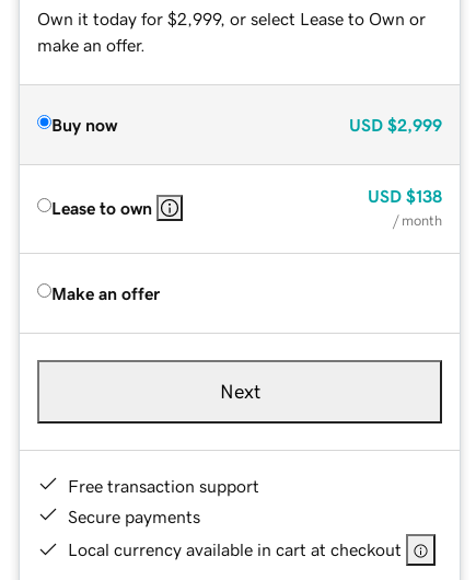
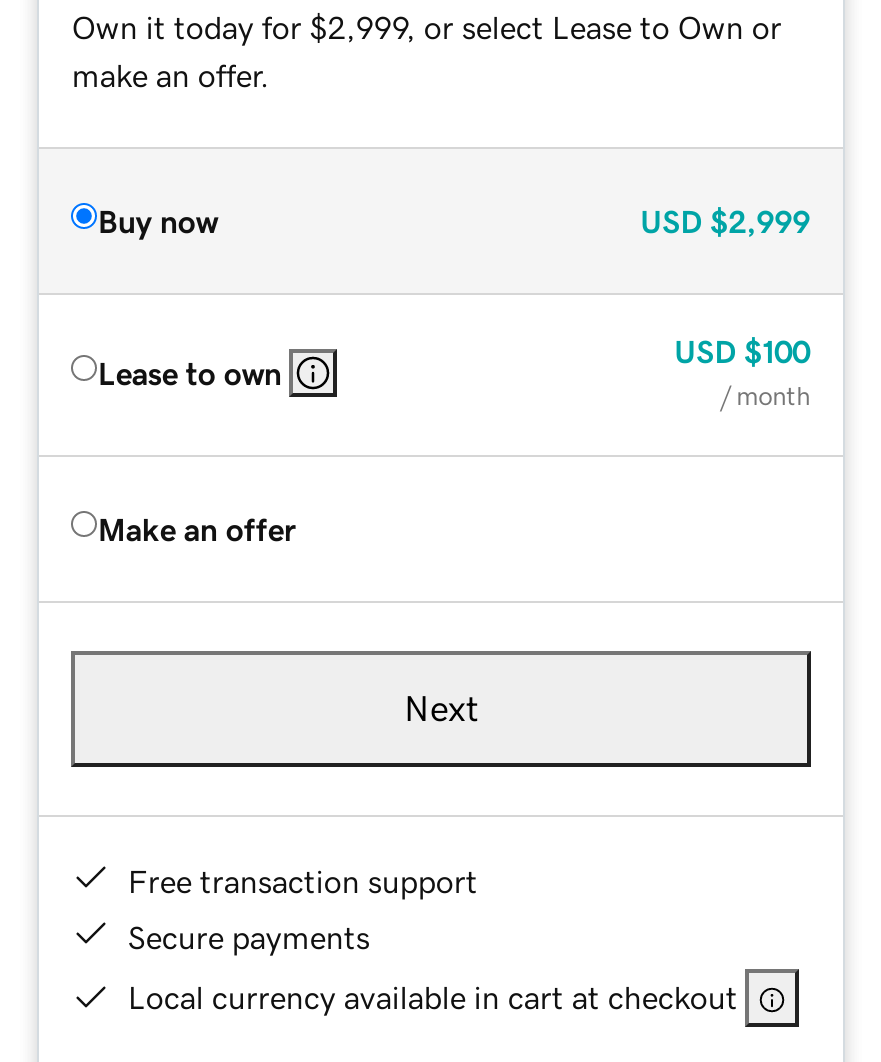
[367,187,442,204] USD $138 -> [674,334,810,366] USD $100

